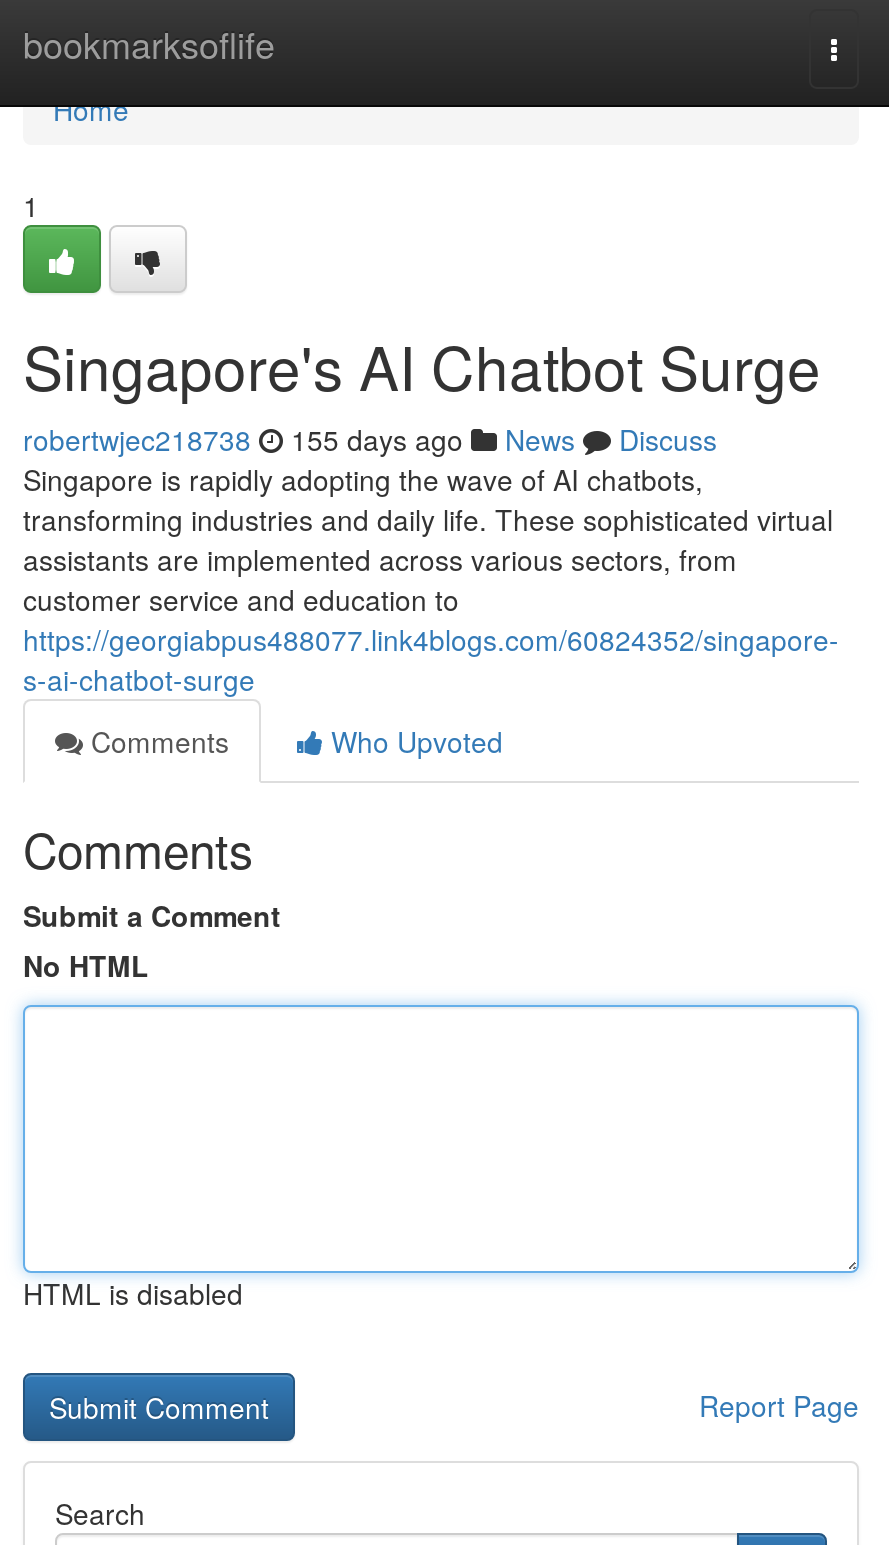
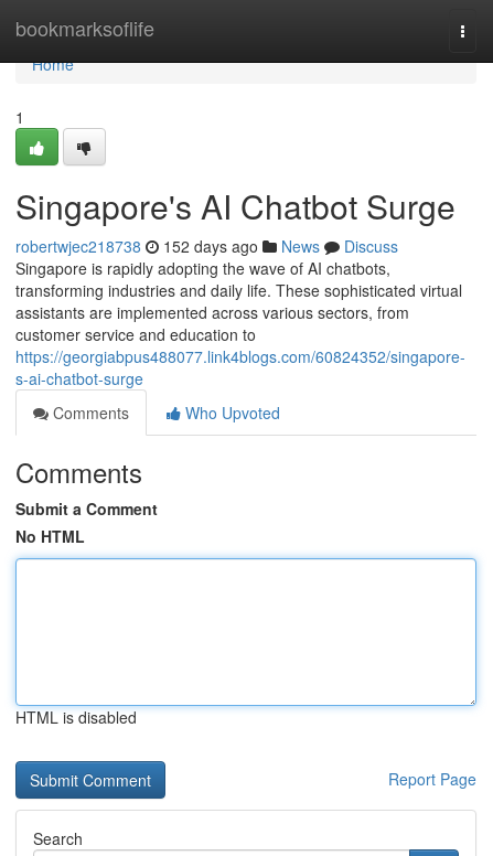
[23,419,717,459] robertwjec218738 155 days ago News Discuss -> [15,235,398,257] robertwjec218738 152 days ago News Discuss

